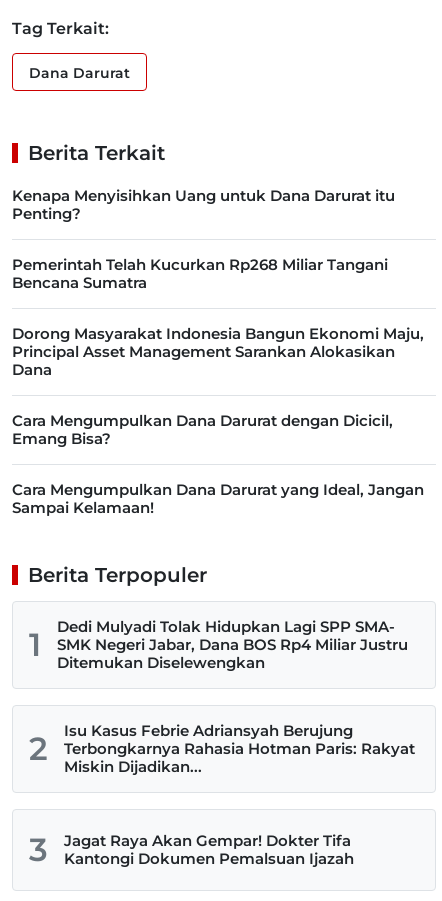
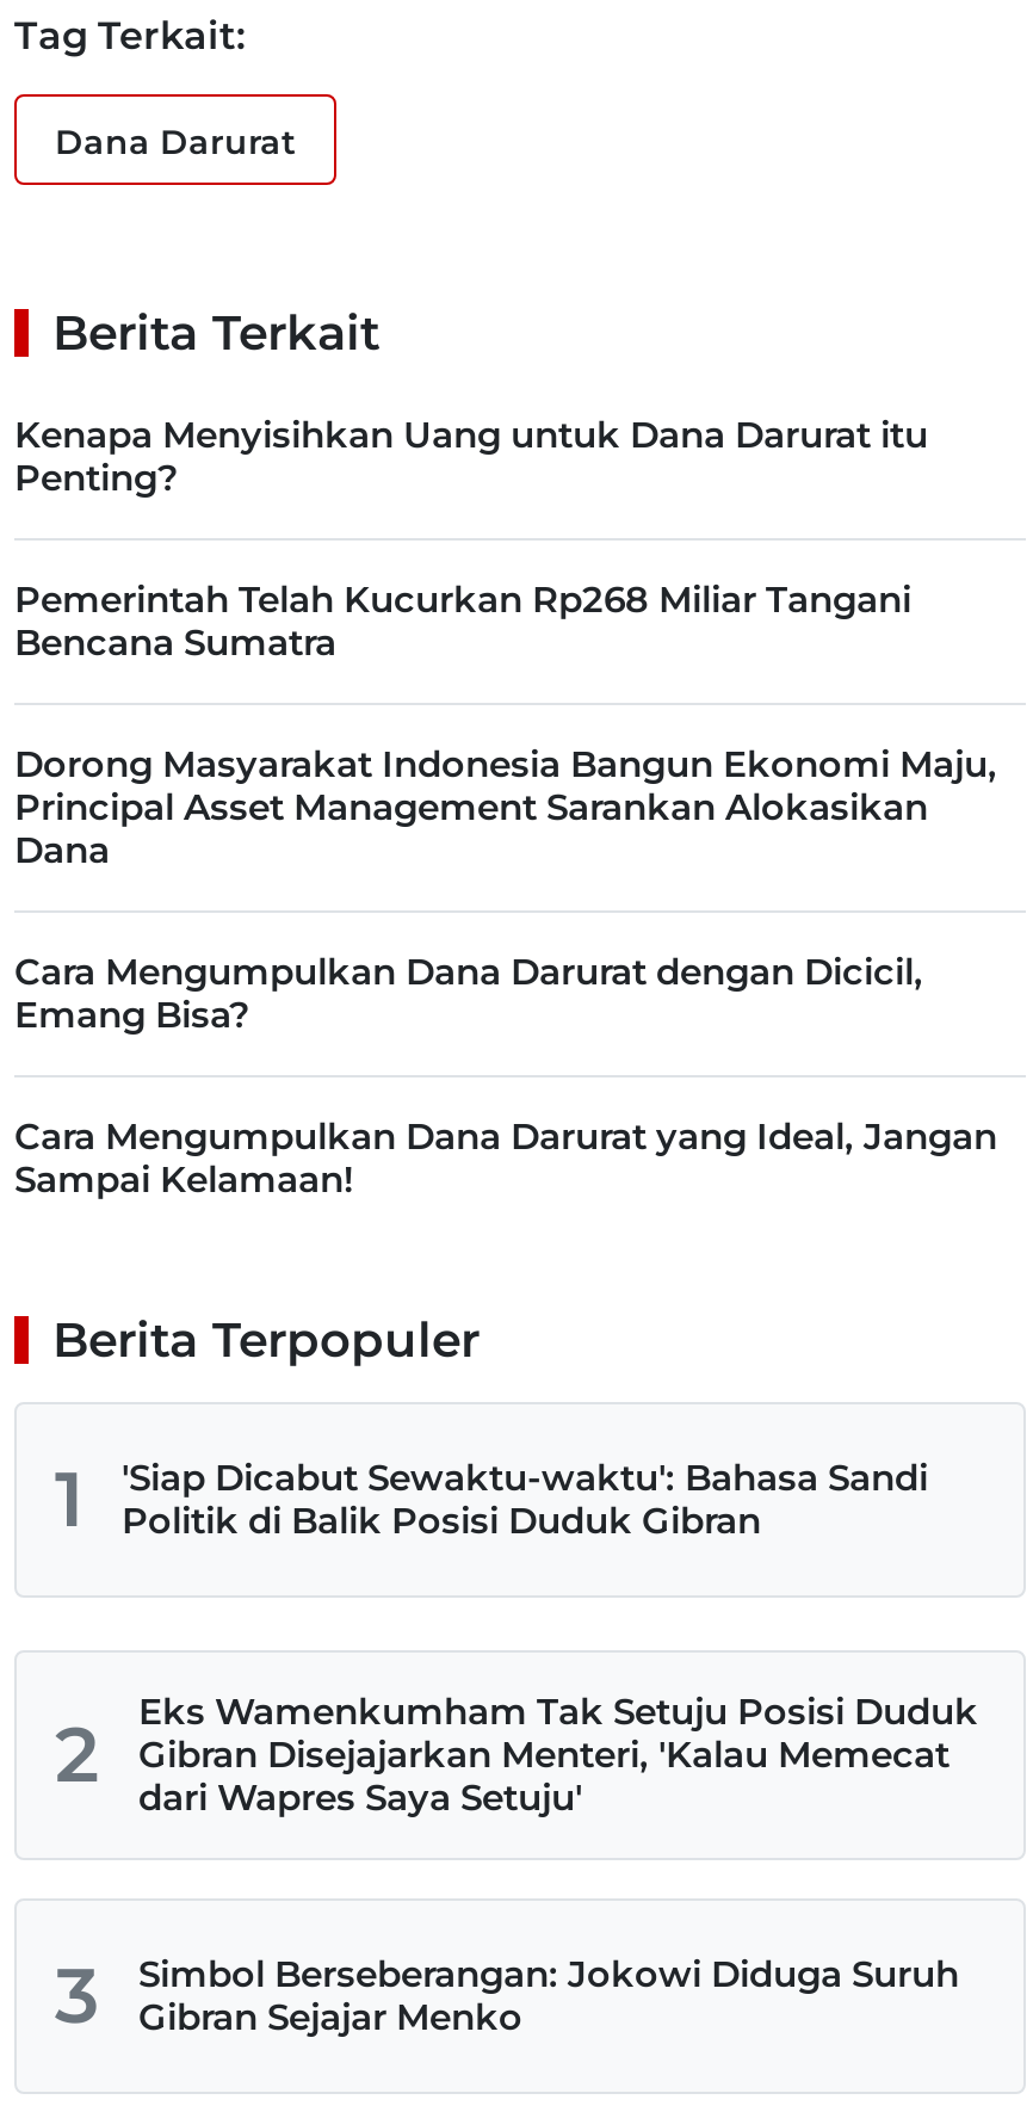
[57,617,408,672] Dedi Mulyadi Tolak Hidupkan Lagi SPP SMA- | SMK Negeri Jabar, Dana BOS Rp4 Miliar Justru | Ditemukan Diselewengkan -> [122,1455,928,1543] 'Siap Dicabut Sewaktu-waktu': Bahasa Sandi | Politik di Balik Posisi Duduk Gibran
[64,721,415,776] Isu Kasus Febrie Adriansyah Berujung | Terbongkarnya Rahasia Hotman Paris: Rakyat | Miskin Dijadikan... -> [138,1688,978,1820] Eks Wamenkumham Tak Setuju Posisi Duduk | Gibran Disejajarkan Menteri, 'Kalau Memecat | dari Wapres Saya Setuju'
[64,831,354,868] Jagat Raya Akan Gempar! Dokter Tifa | Kantongi Dokumen Pemalsuan Ijazah -> [138,1951,959,2039] Simbol Berseberangan: Jokowi Diduga Suruh | Gibran Sejajar Menko

